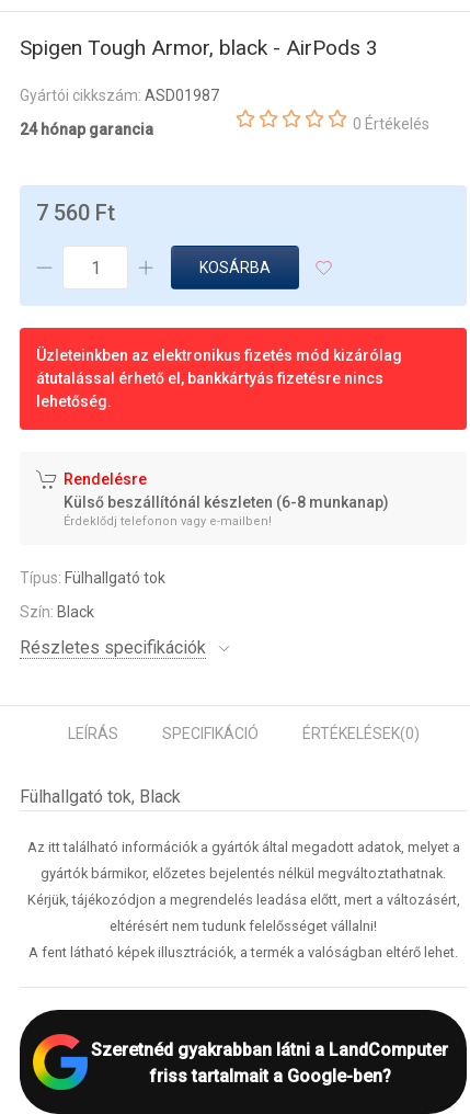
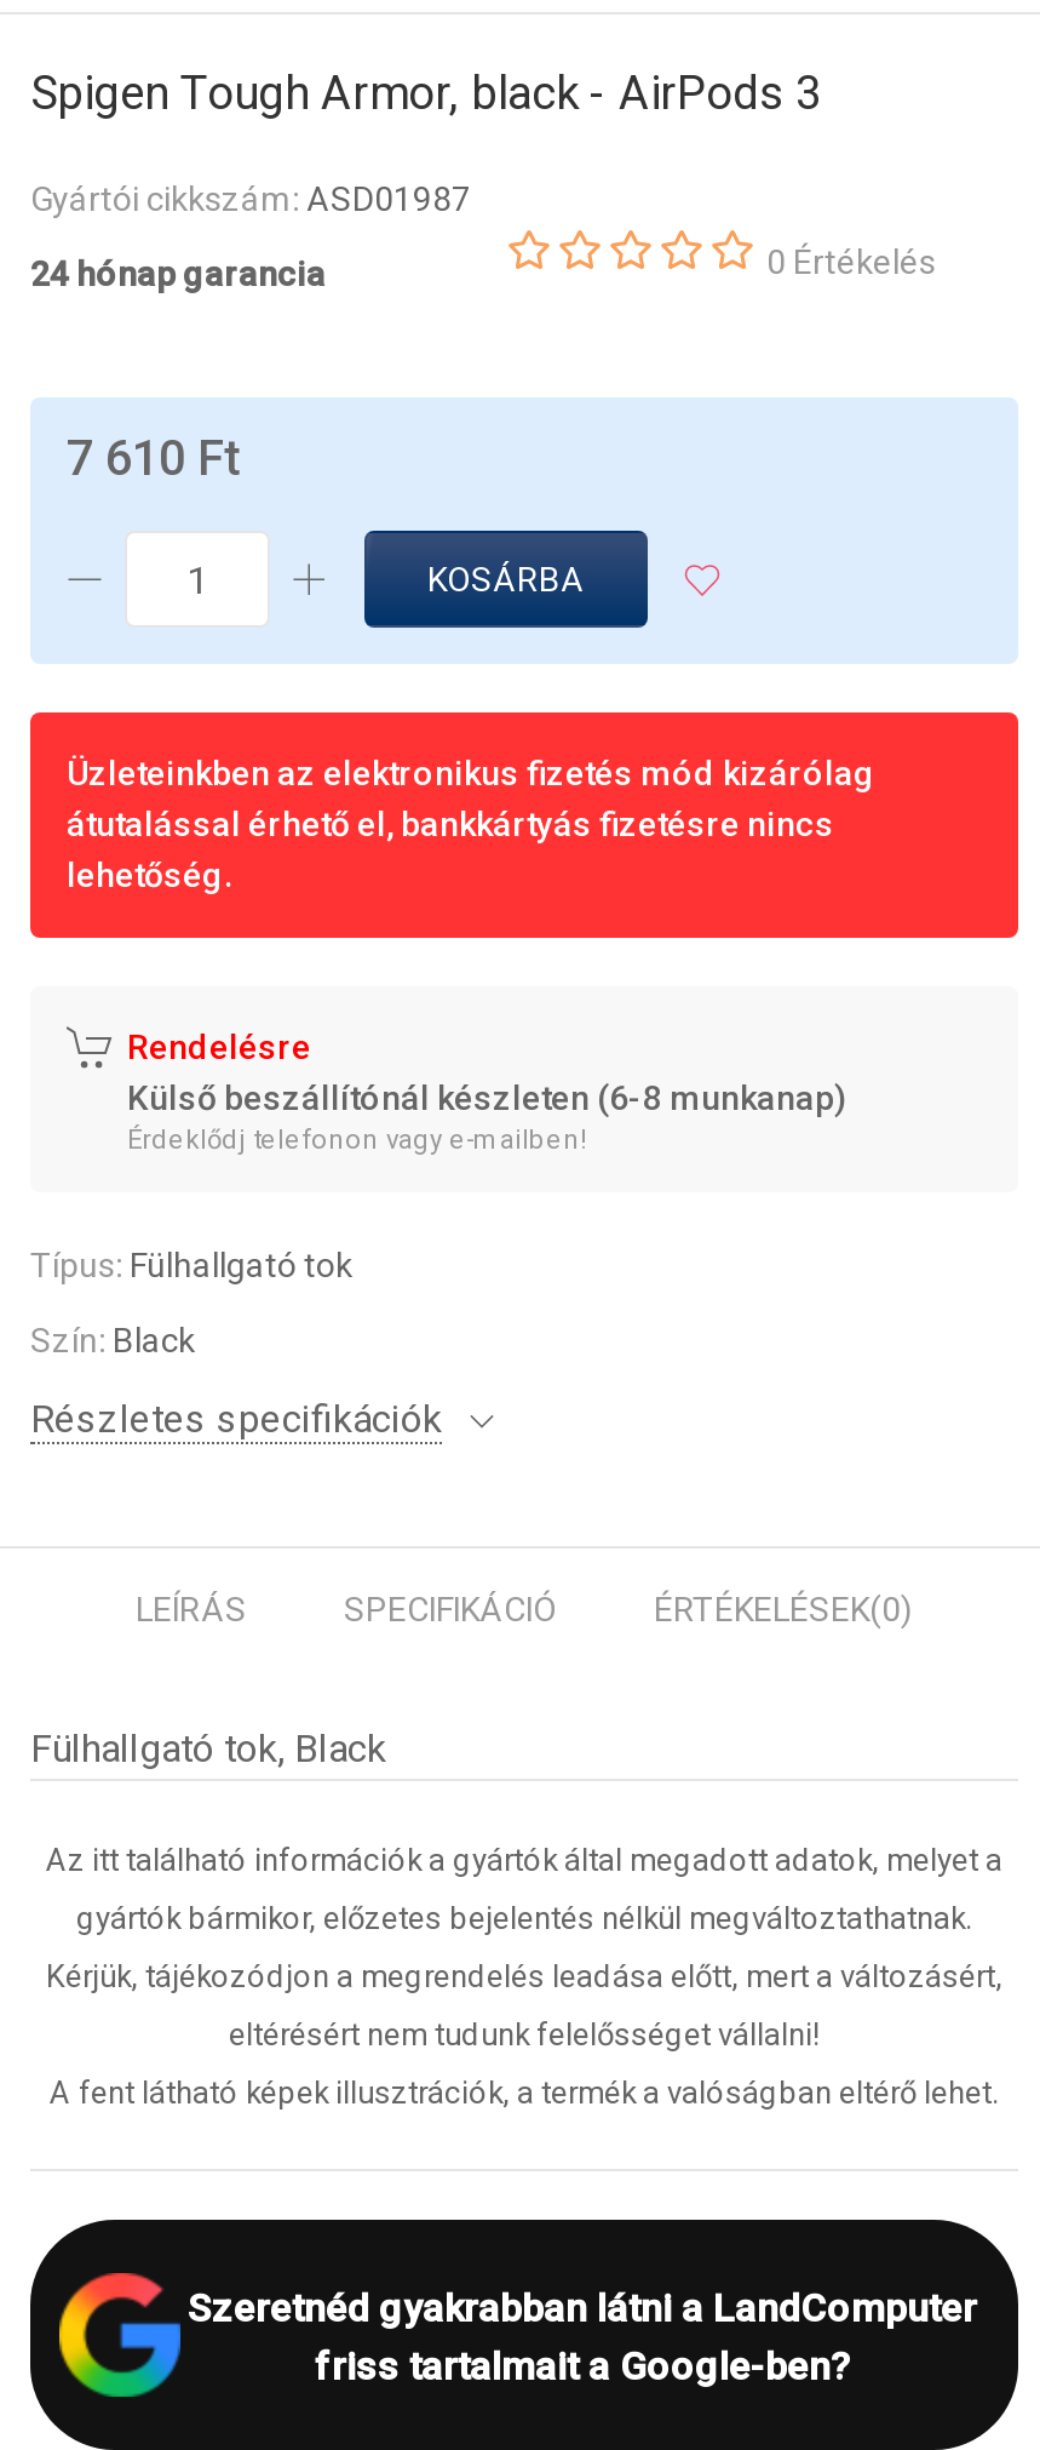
[36,200,115,226] 7 560 Ft -> [67,429,241,487] 7 610 Ft

